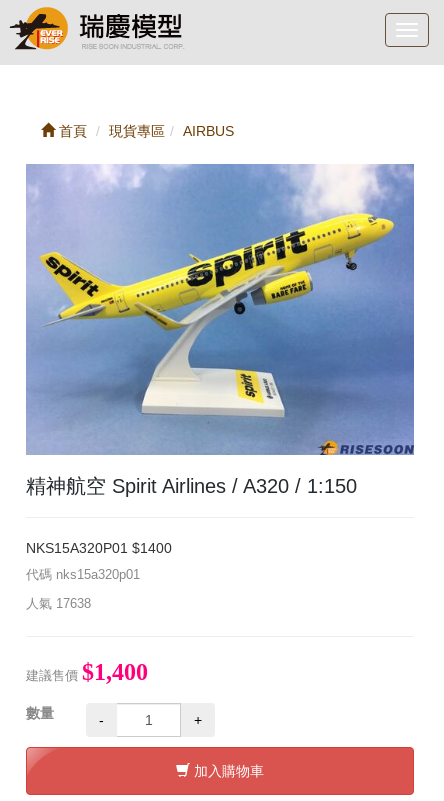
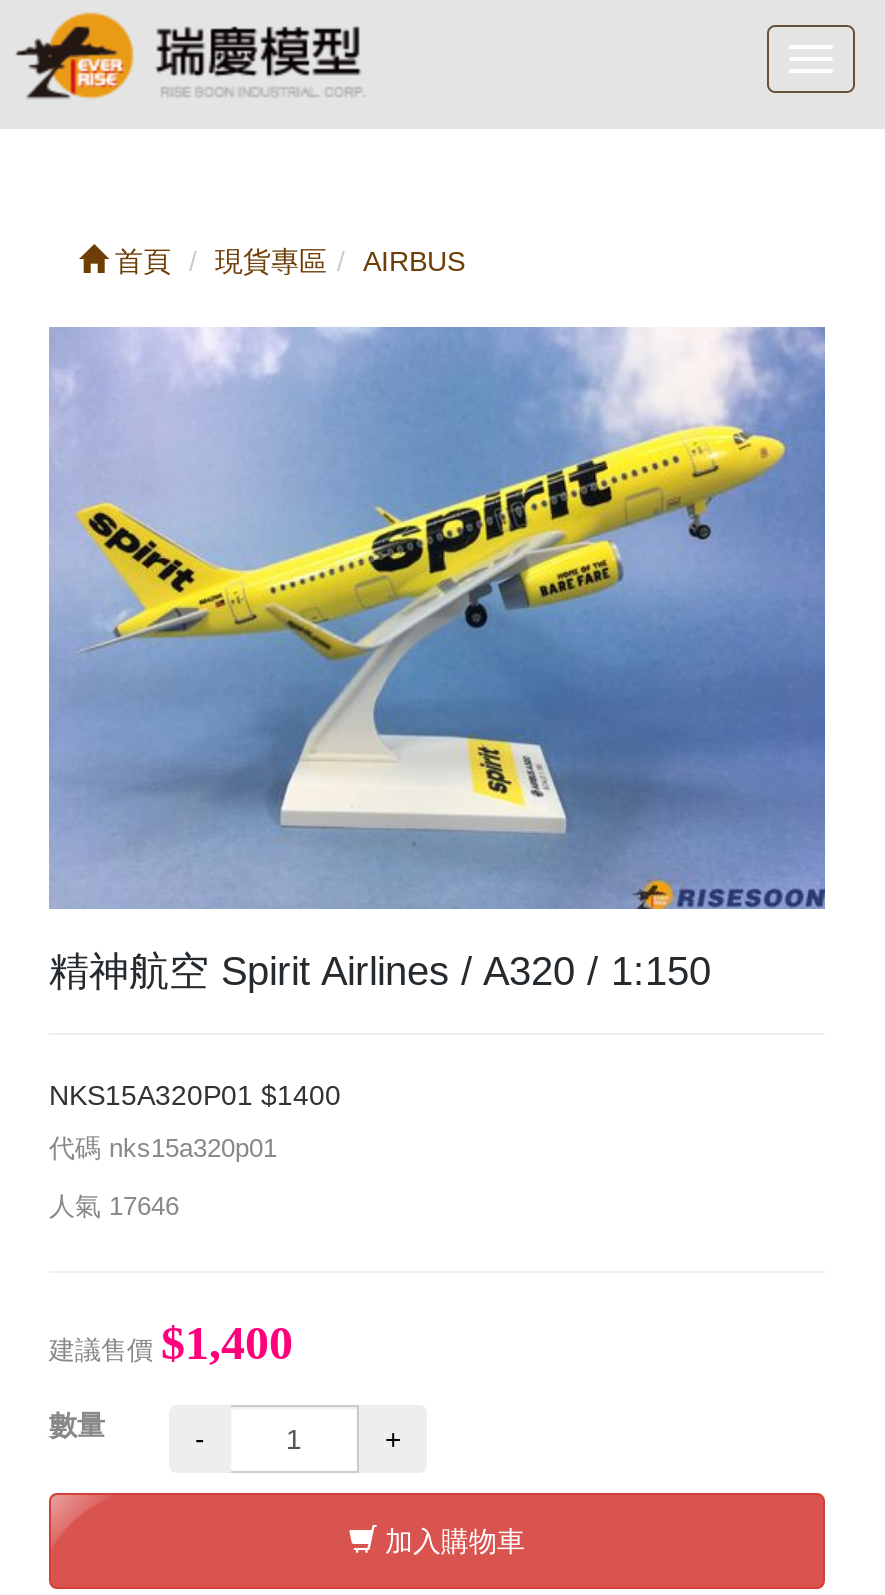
[26,596,91,611] 人氣17638 -> [49,1191,179,1221] 人氣17646

